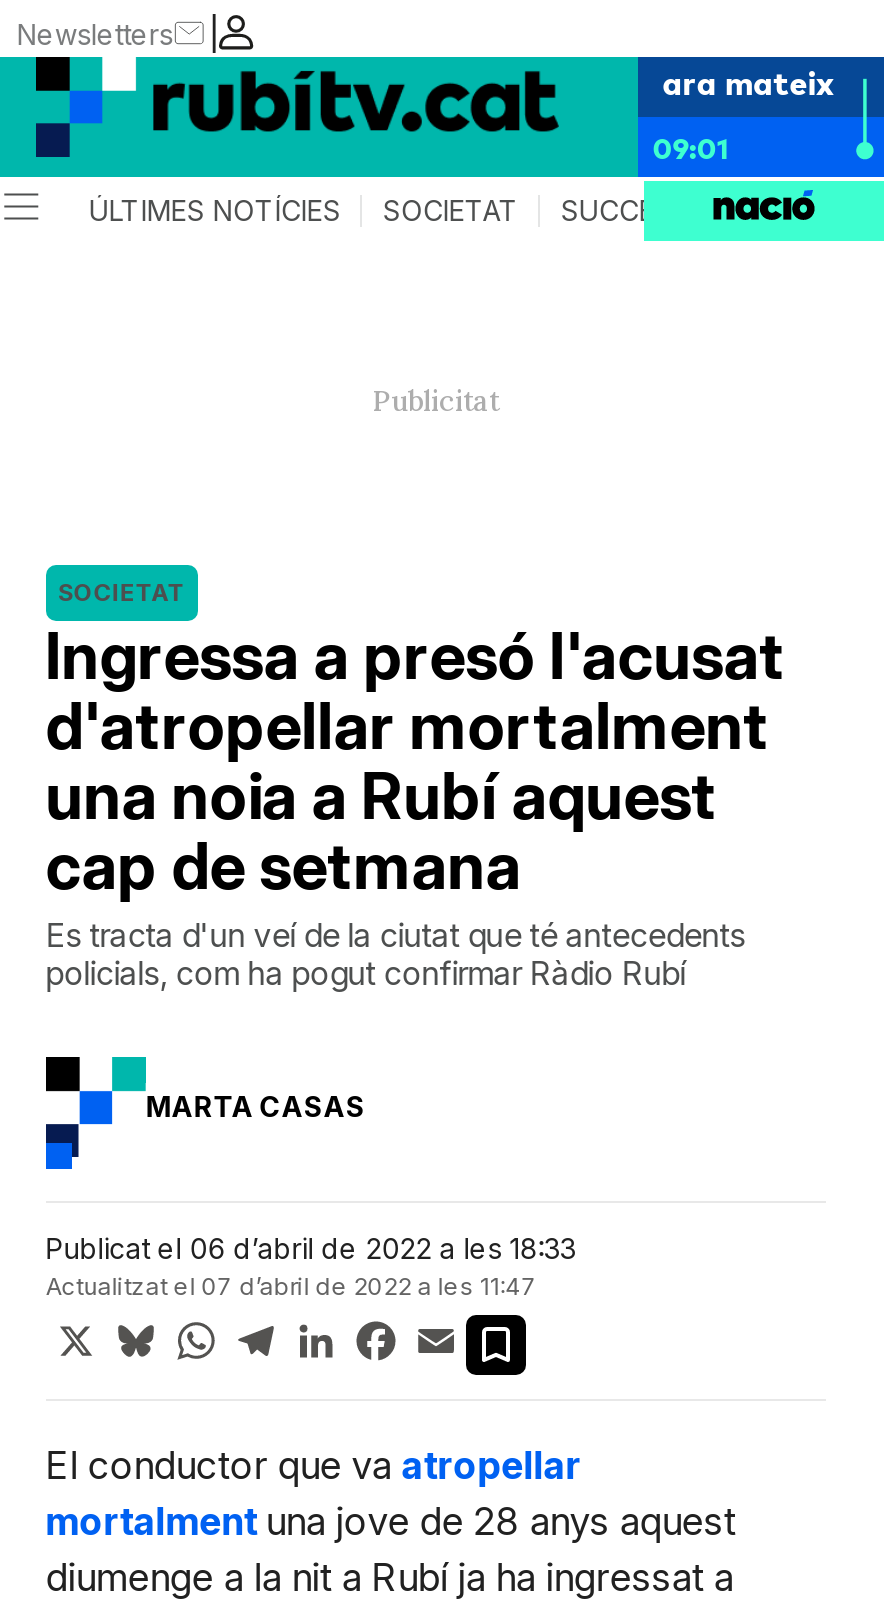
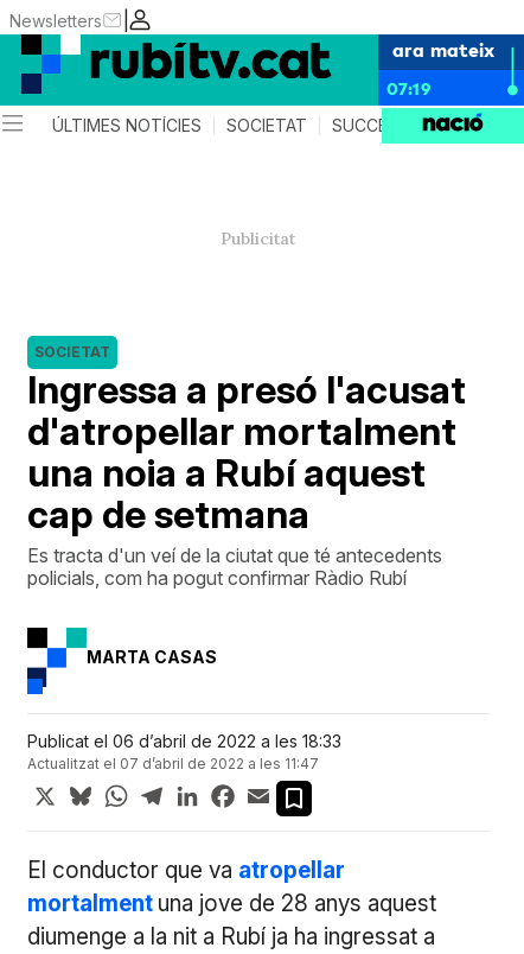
[652,127,729,165] 09:01 -> [387,76,430,98] 07:19

